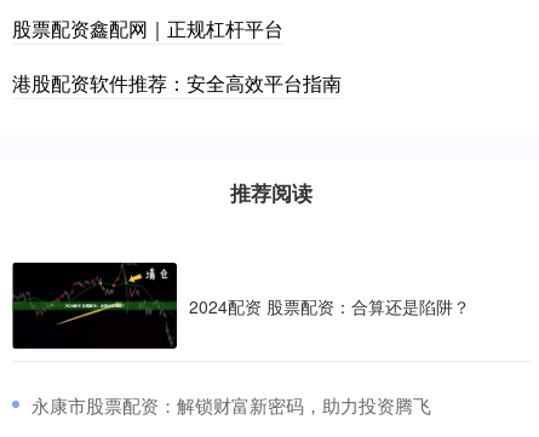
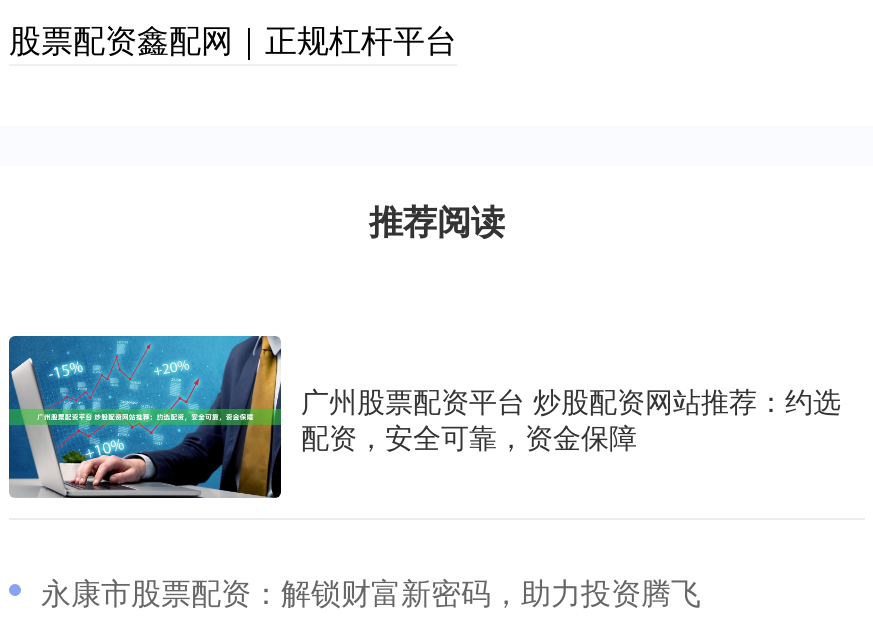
[12,69,342,97] 港股配资软件推荐：安全高效平台指南 -> none
[12,261,470,349] [image] | 2024配资 股票配资：合算还是陷阱？ -> [9,335,841,499] [image] | 广州股票配资平台 炒股配资网站推荐：约选 | 配资，安全可靠，资金保障

